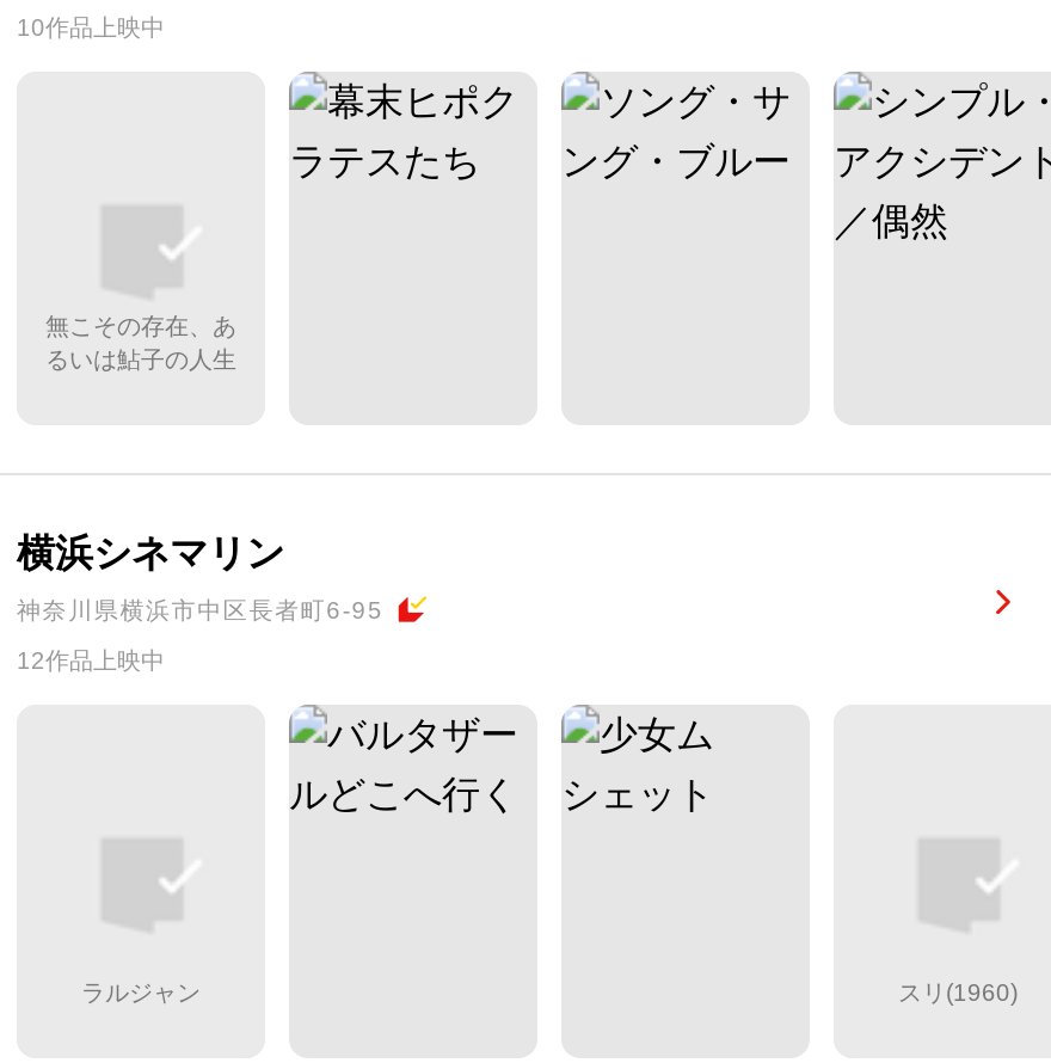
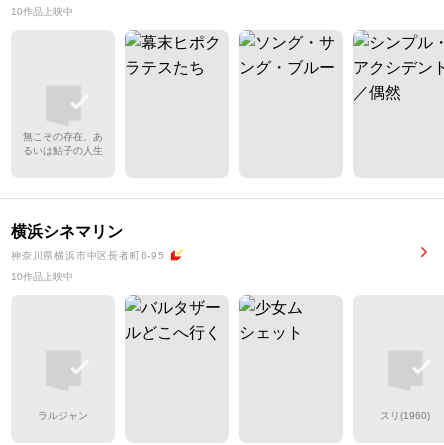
[17,648,165,674] 12作品上映中 -> [11,271,73,282] 10作品上映中

